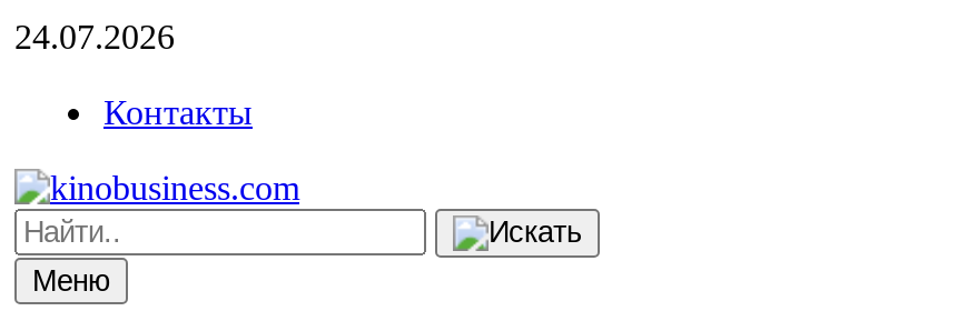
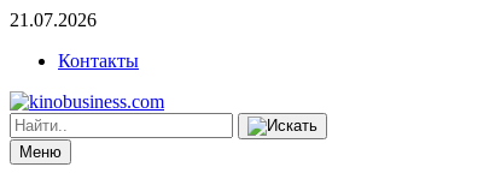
[14,18,175,56] 24.07.2026 -> [10,10,97,30] 21.07.2026

